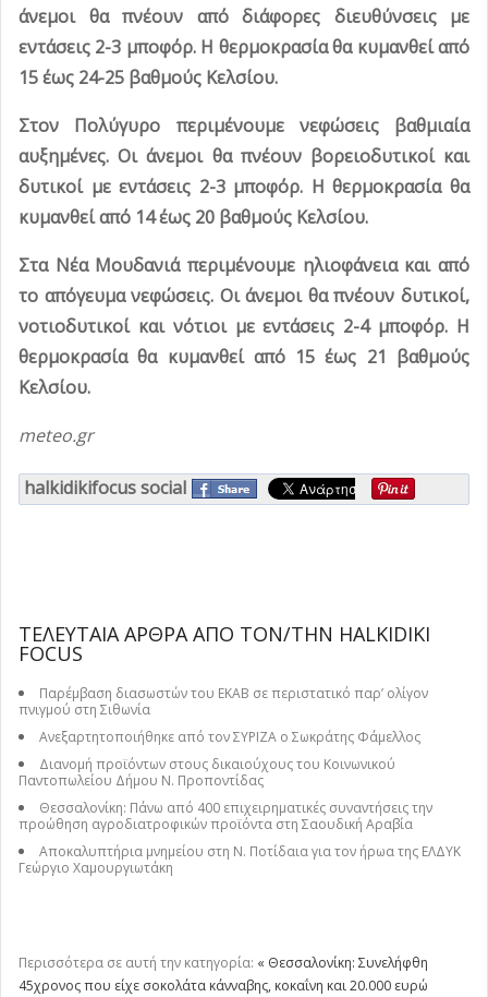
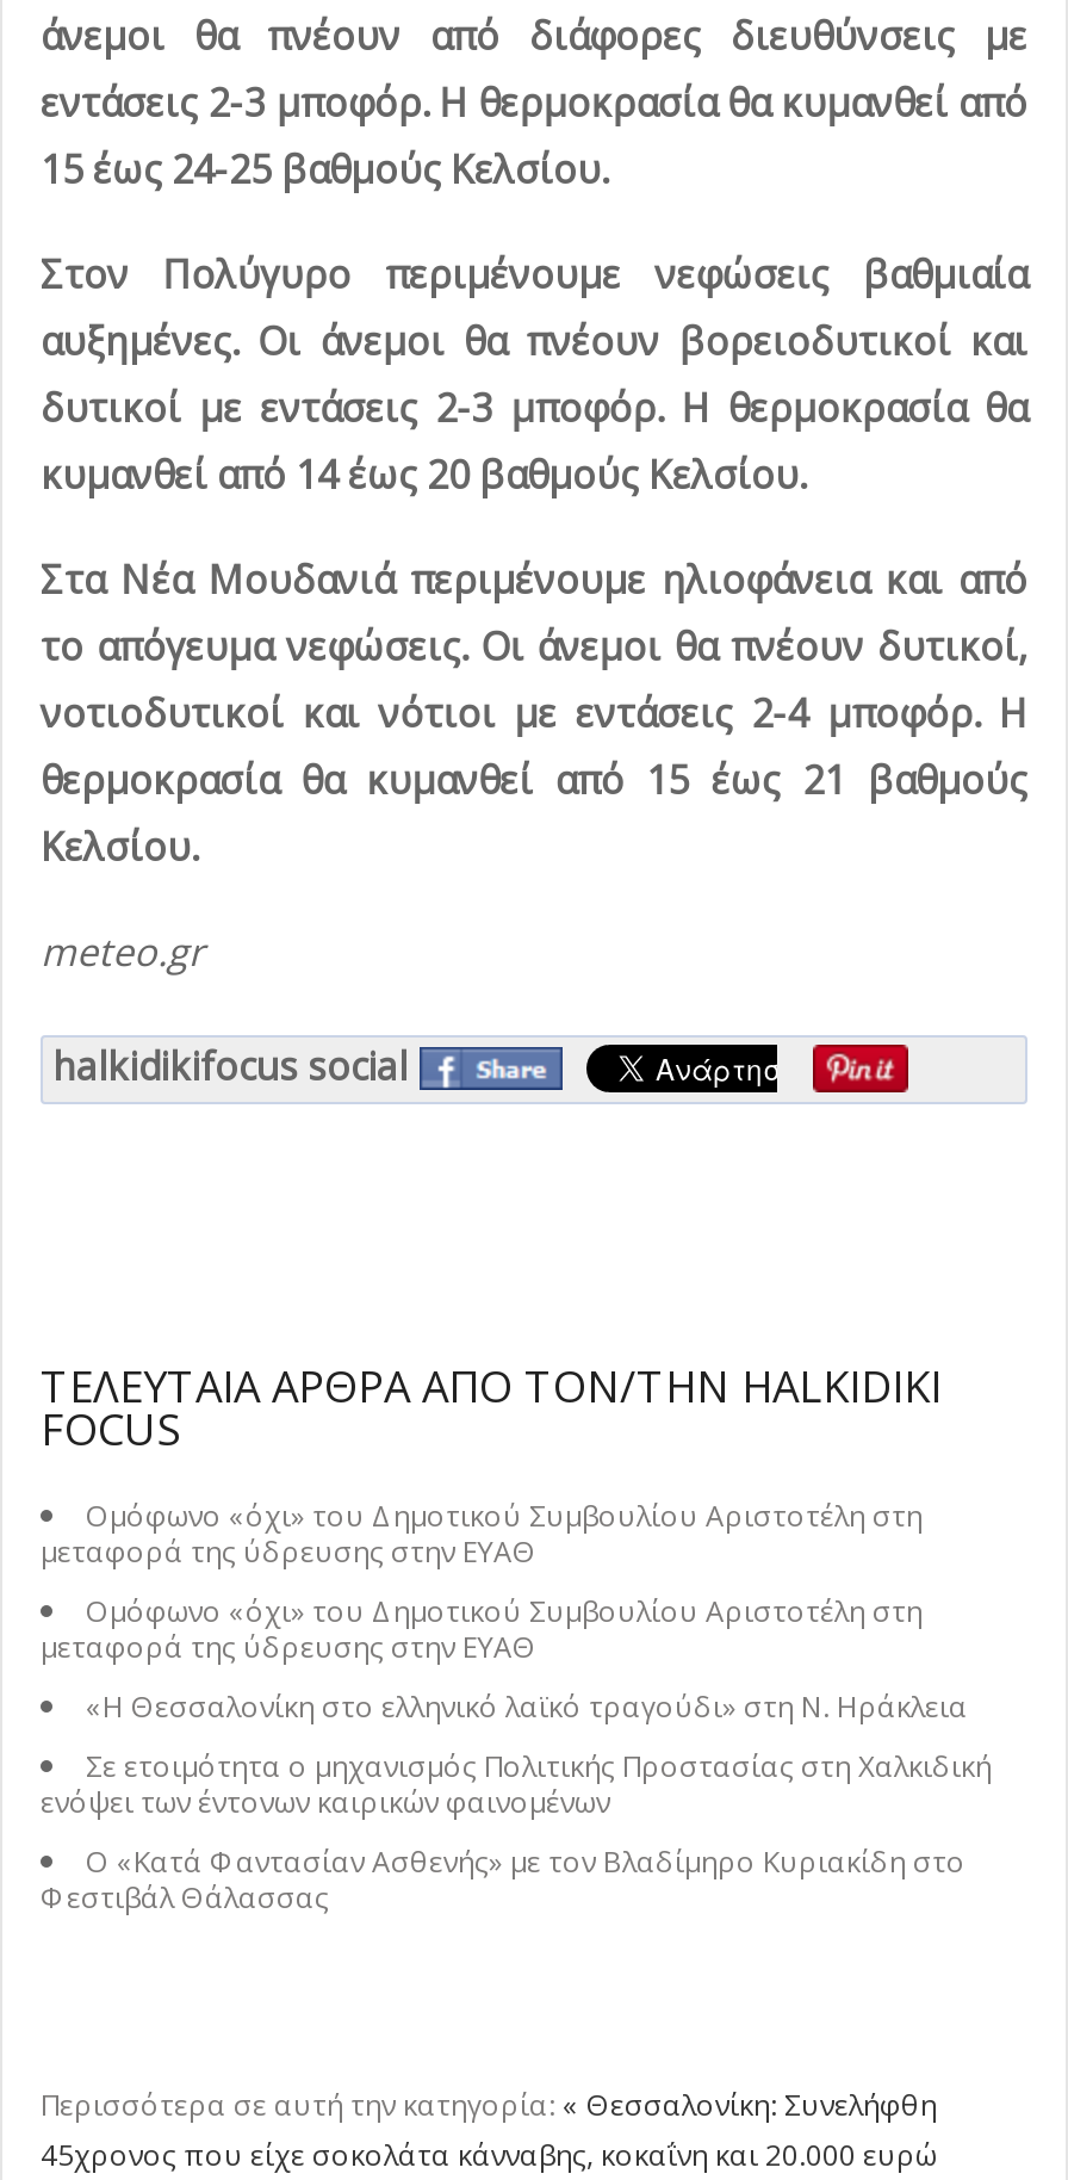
[19,684,428,719] Παρέμβαση διασωστών του ΕΚΑΒ σε περιστατικό παρ’ ολίγον | πνιγμού στη Σιθωνία -> [41,1495,923,1572] Ομόφωνο «όχι» του Δημοτικού Συμβουλίου Αριστοτέλη στη | μεταφορά της ύδρευσης στην ΕΥΑΘ
[39,728,420,746] Ανεξαρτητοποιήθηκε από τον ΣΥΡΙΖΑ ο Σωκράτης Φάμελλος -> [41,1591,923,1667] Ομόφωνο «όχι» του Δημοτικού Συμβουλίου Αριστοτέλη στη | μεταφορά της ύδρευσης στην ΕΥΑΘ
[19,755,395,790] Διανομή προϊόντων στους δικαιούχους του Κοινωνικού | Παντοπωλείου Δήμου Ν. Προποντίδας -> [86,1686,968,1727] «Η Θεσσαλονίκη στο ελληνικό λαϊκό τραγούδι» στη Ν. Ηράκλεια
[19,798,432,833] Θεσσαλονίκη: Πάνω από 400 επιχειρηματικές συναντήσεις την | προώθηση αγροδιατροφικών προϊόντα στη Σαουδική Αραβία -> [41,1746,992,1822] Σε ετοιμότητα ο μηχανισμός Πολιτικής Προστασίας στη Χαλκιδική | ενόψει των έντονων καιρικών φαινομένων
[19,842,461,877] Αποκαλυπτήρια μνημείου στη Ν. Ποτίδαια για τον ήρωα της ΕΛΔΥΚ | Γεώργιο Χαμουργιωτάκη -> [41,1841,965,1918] Ο «Κατά Φαντασίαν Ασθενής» με τον Βλαδίμηρο Κυριακίδη στο | Φεστιβάλ Θάλασσας

